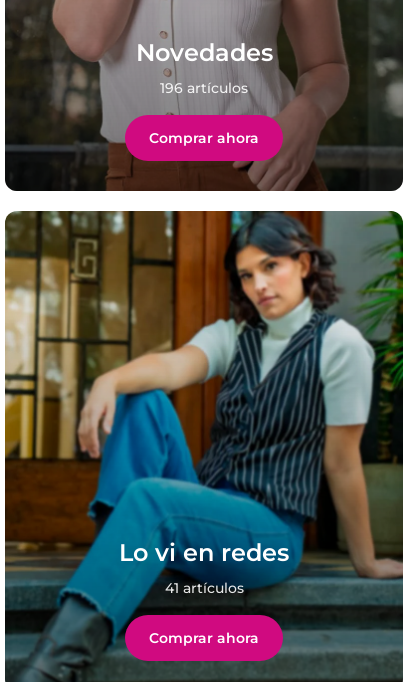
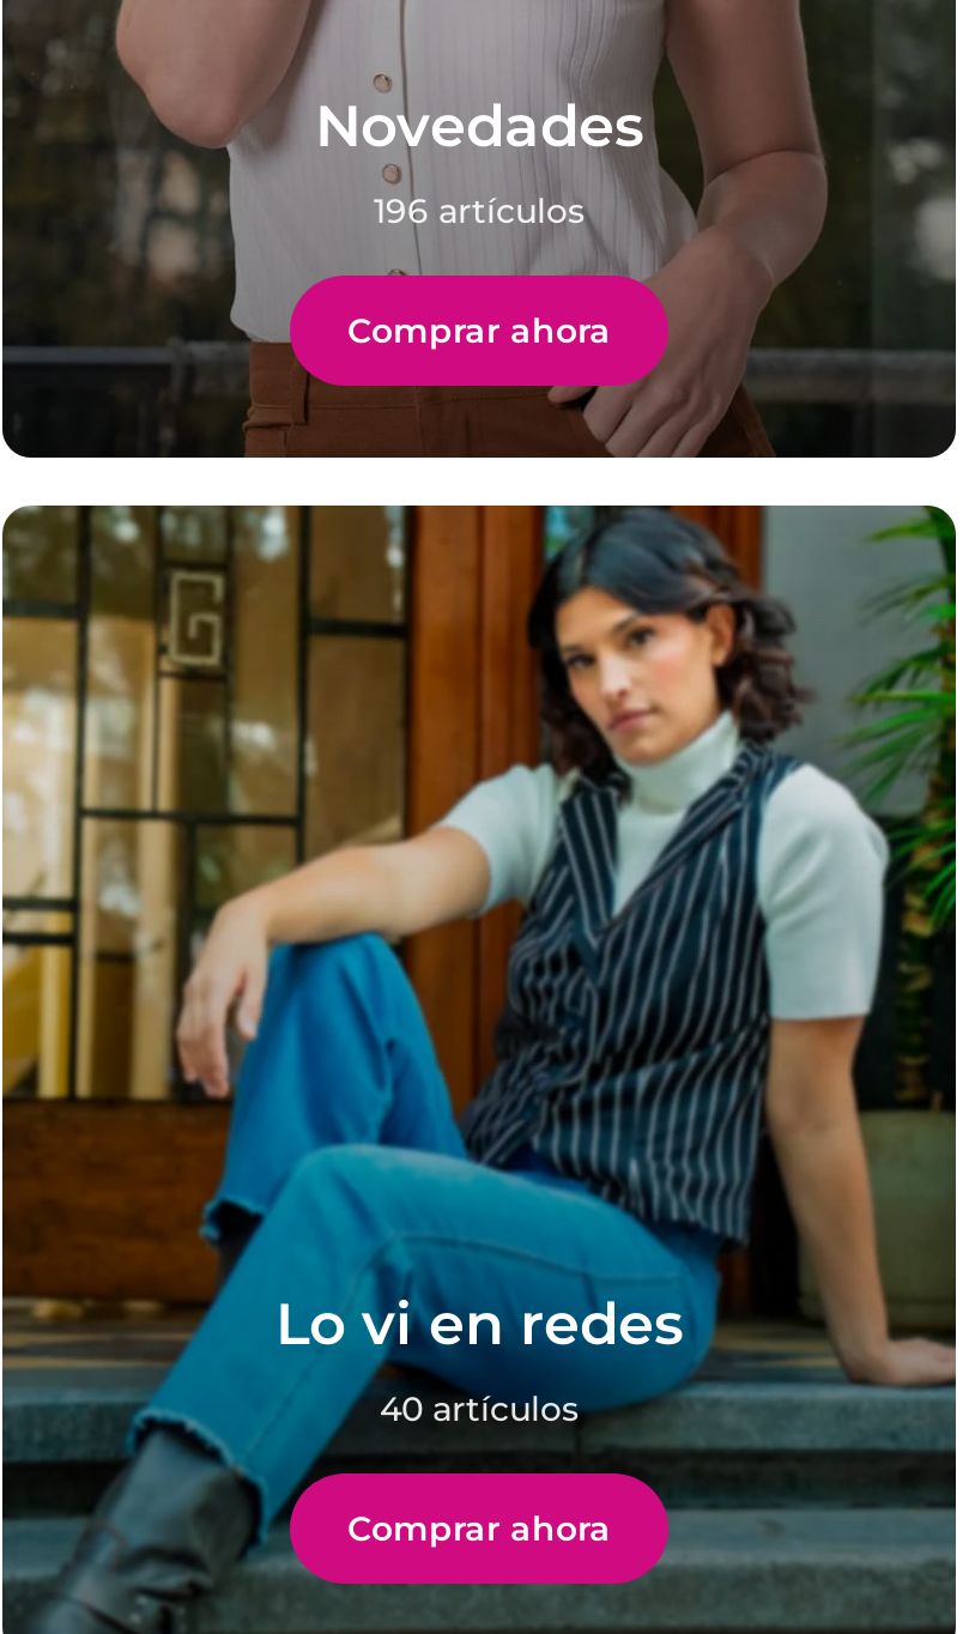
[164,579,243,597] 41 artículos -> [380,1386,579,1429] 40 artículos

